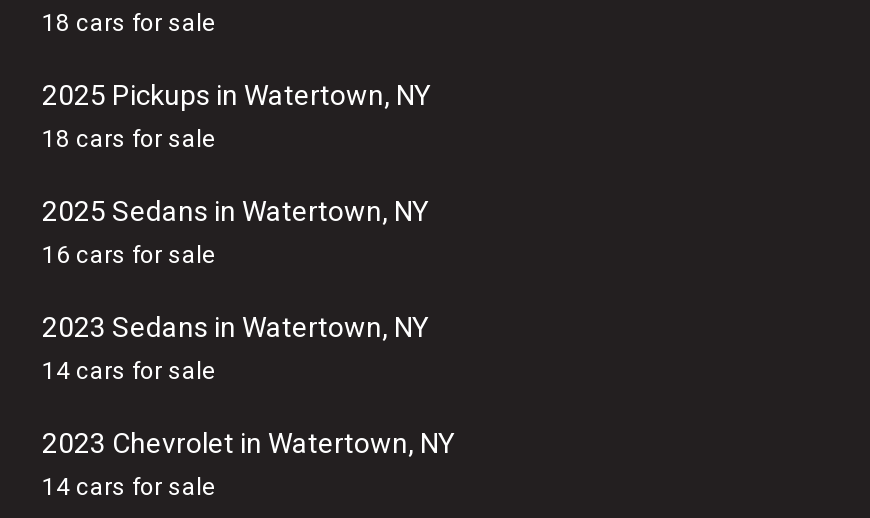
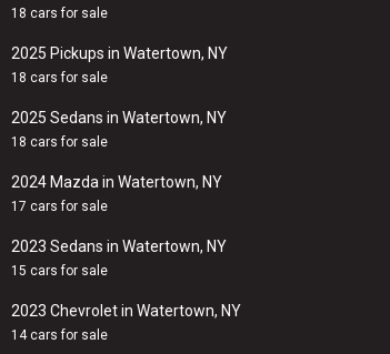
[42,241,216,269] 16 cars for sale -> [11,134,222,214] 18 cars for sale | 2024 Mazda in Watertown, NY | 17 cars for sale
[42,357,216,385] 14 cars for sale -> [11,263,108,279] 15 cars for sale

